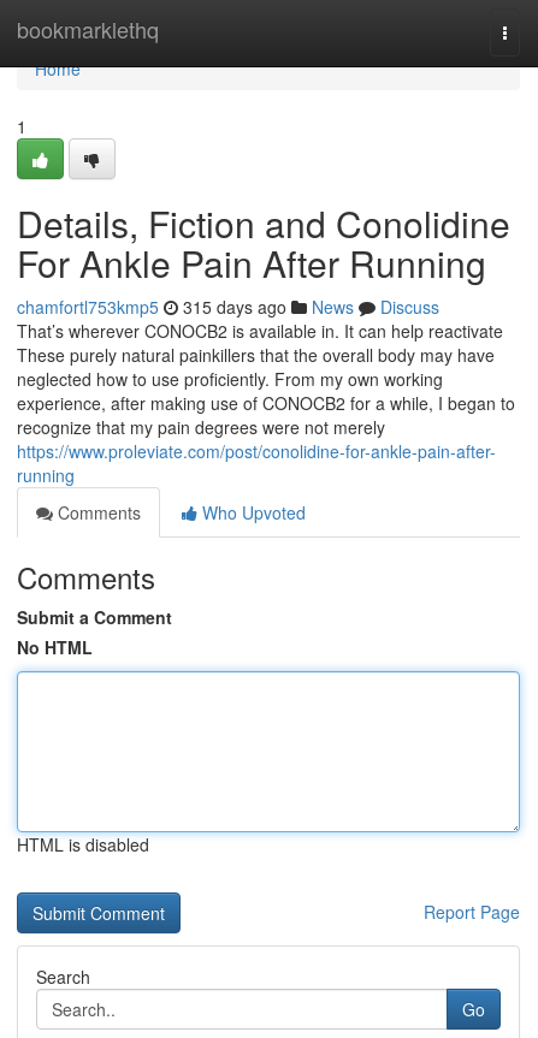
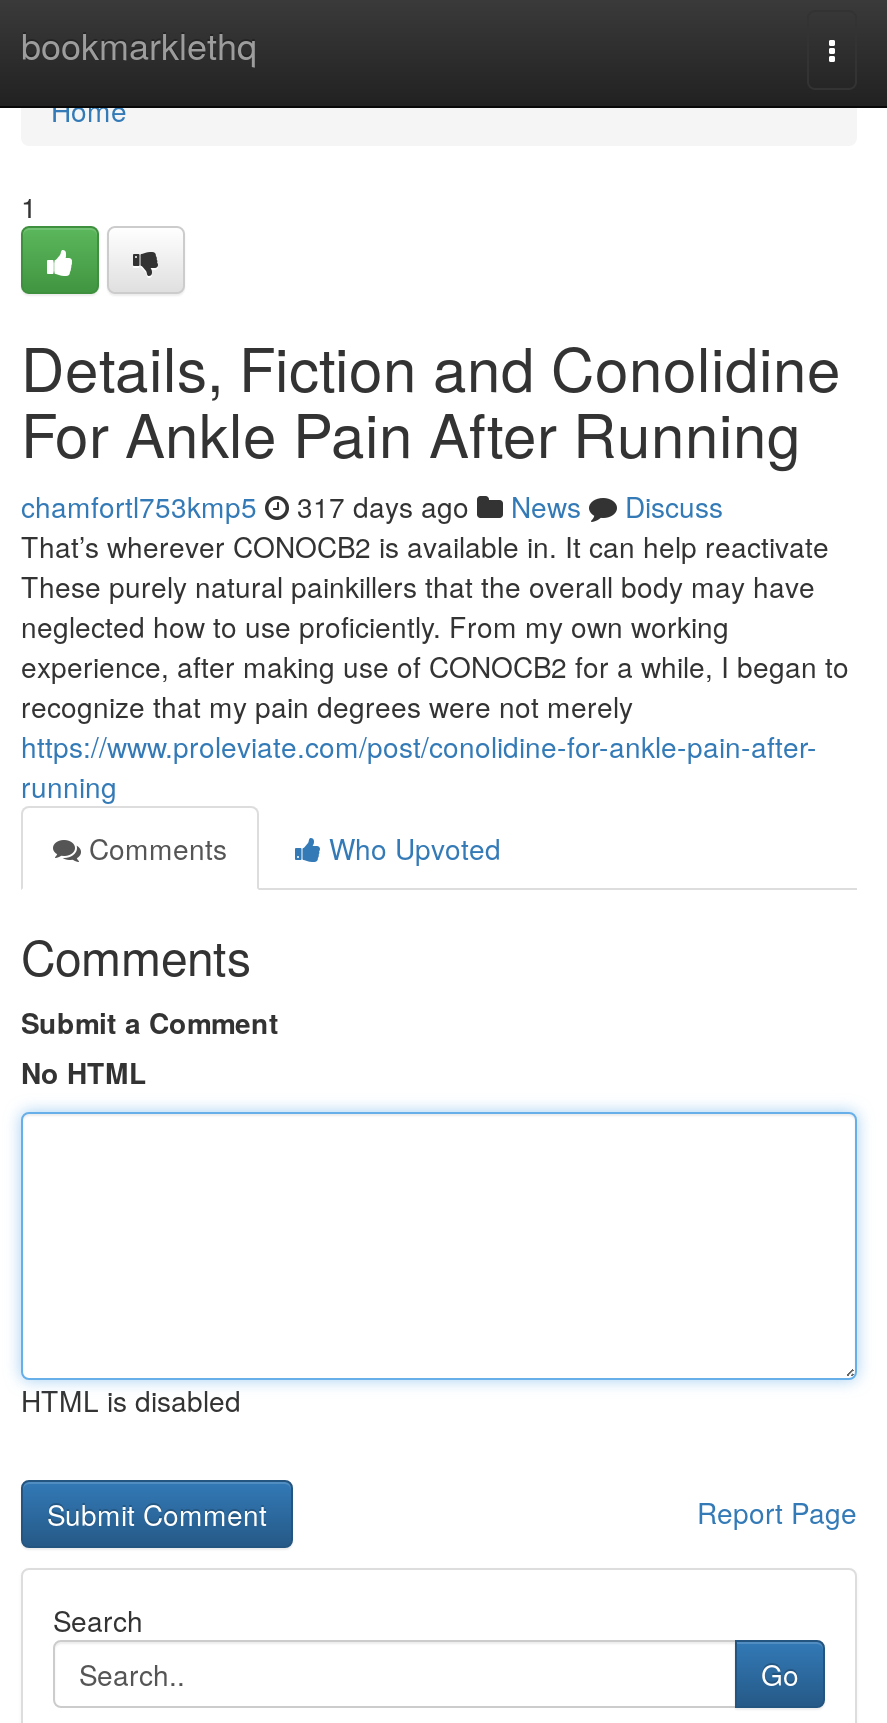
[17,295,439,319] chamfortl753kmp5 315 days ago News Discuss -> [21,486,723,526] chamfortl753kmp5 317 days ago News Discuss

